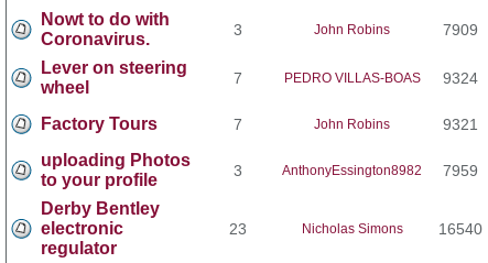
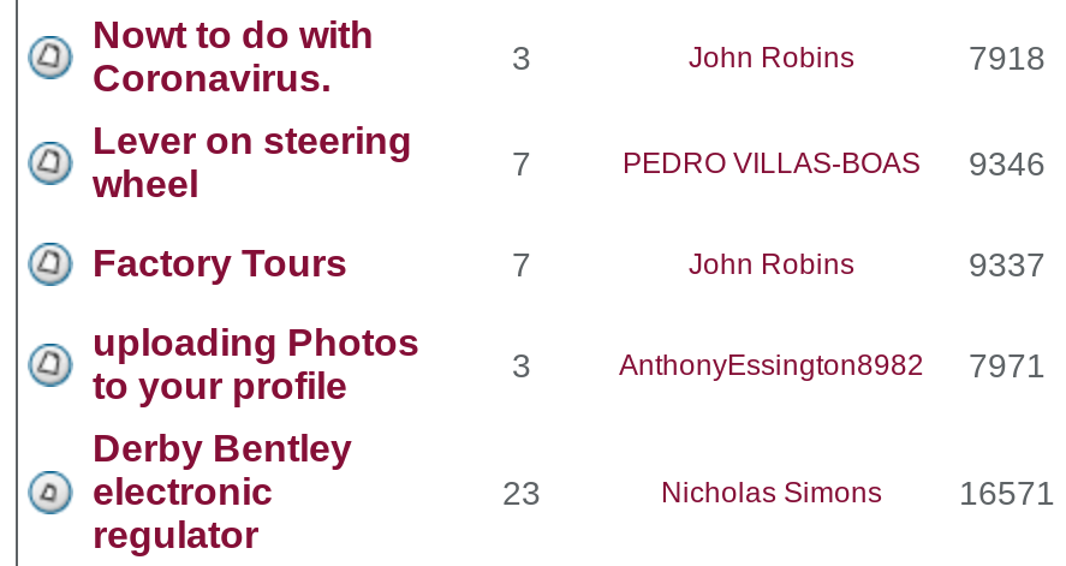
[442,21,478,38] 7909 -> [969,38,1046,76] 7918
[284,69,478,87] PEDRO VILLAS-BOAS 9324 -> [623,143,1046,182] PEDRO VILLAS-BOAS 9346
[442,115,478,133] 9321 -> [969,244,1046,283] 9337
[282,161,478,179] AnthonyEssington8982 7959 -> [619,345,1046,384] AnthonyEssington8982 7971
[438,220,482,237] 16540 -> [959,473,1055,511] 16571

